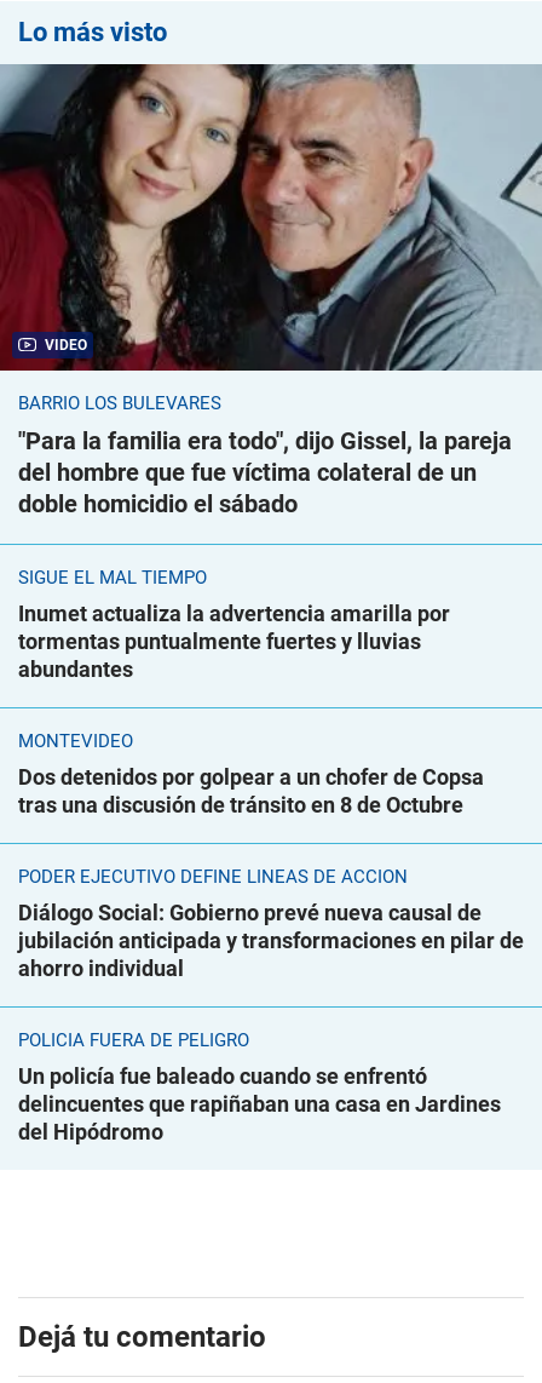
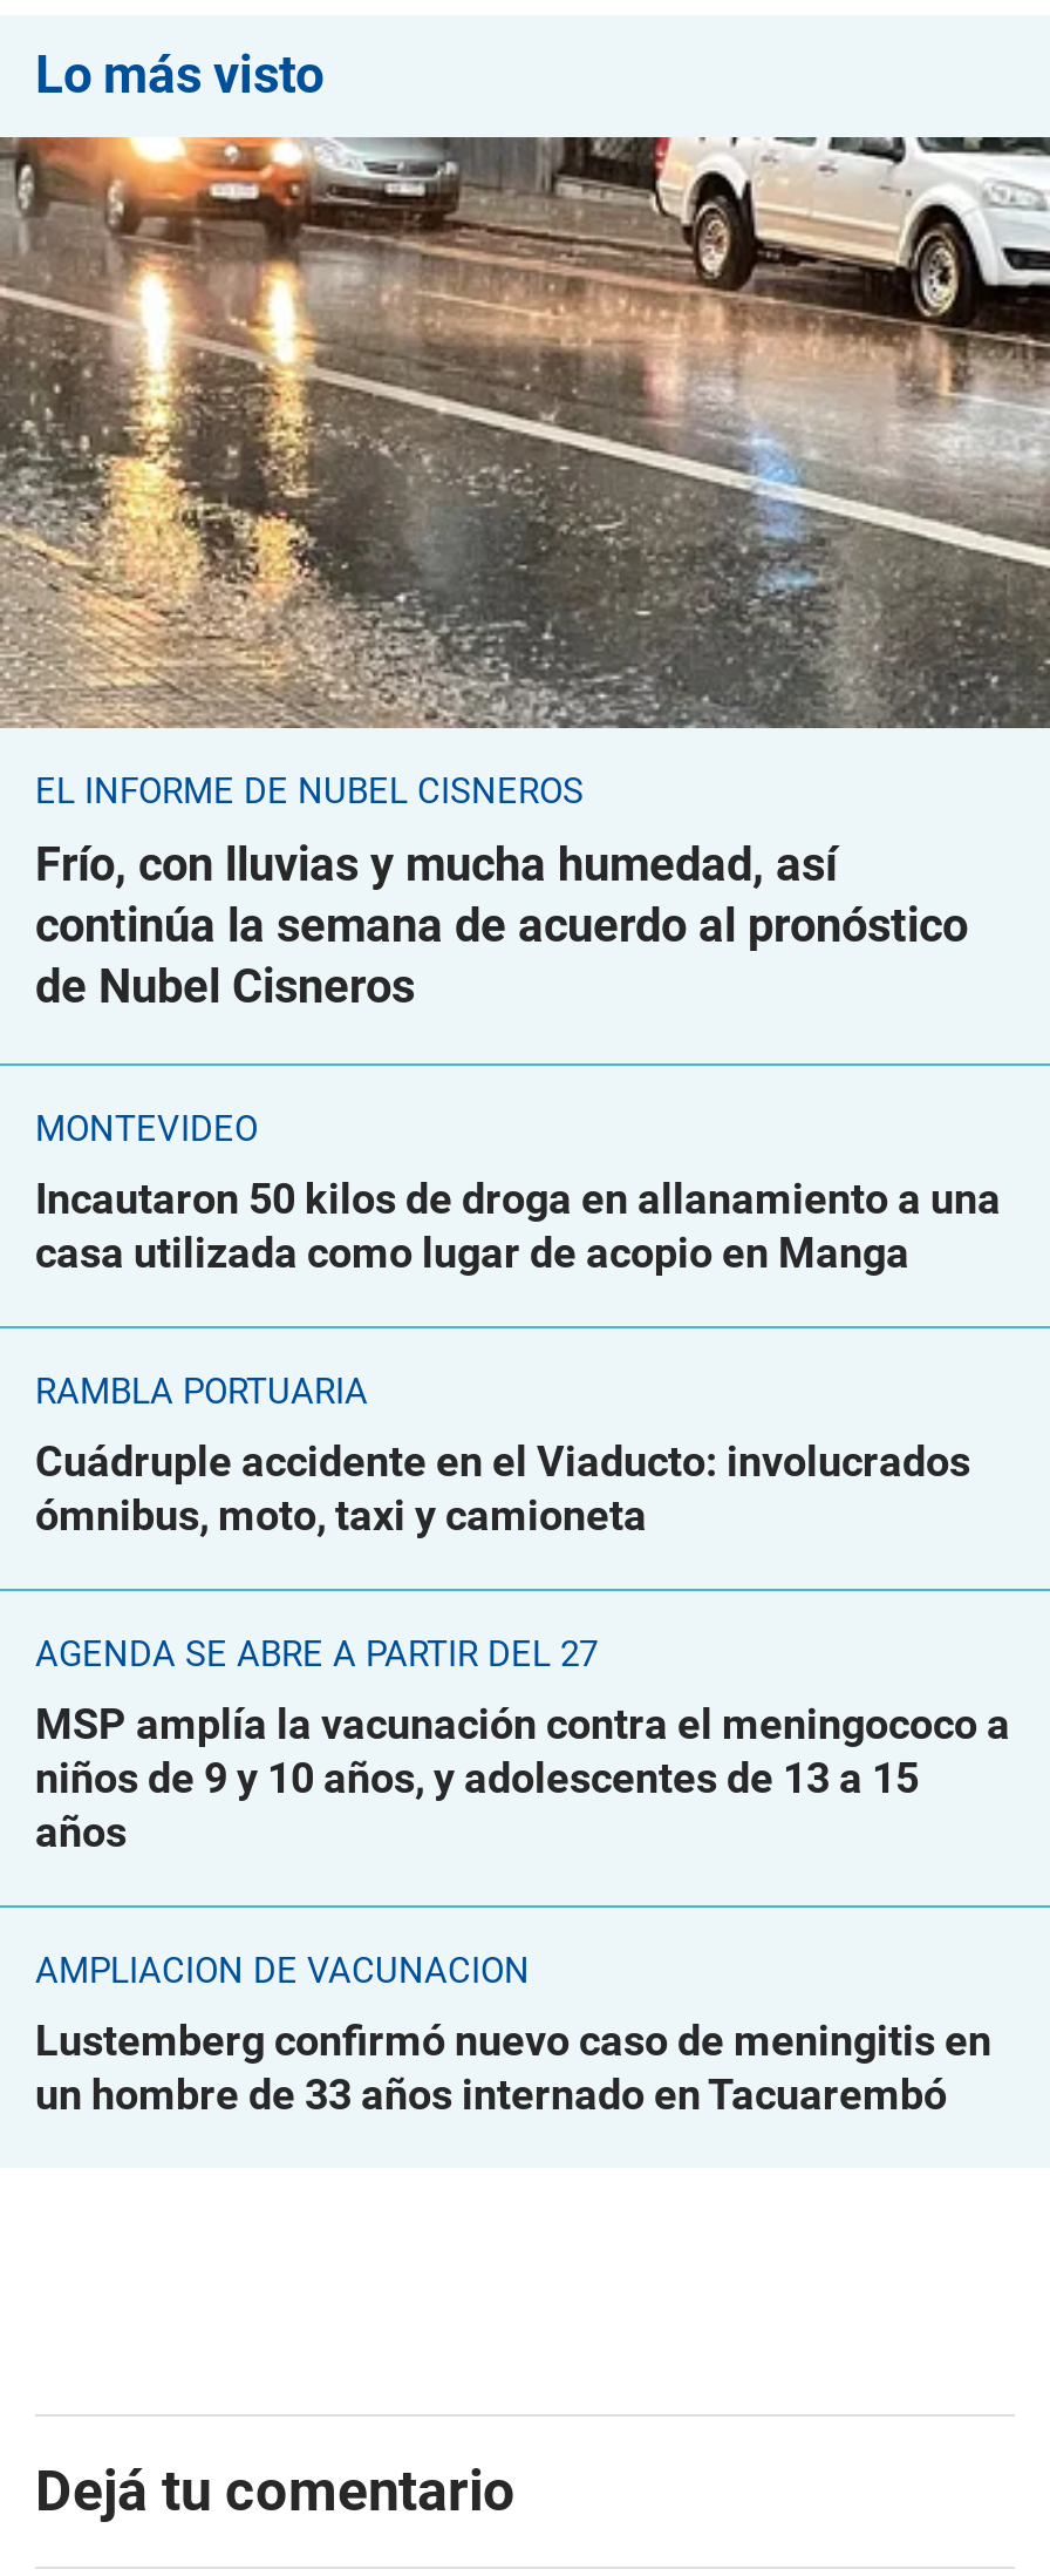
[4,63,538,681] [image] | VIDEO | BARRIO LOS BULEVARES | "Para la familia era todo", dijo Gissel, la pareja | del hombre que fue víctima colateral de un | doble homicidio el sábado | SIGUE EL MAL TIEMPO | Inumet actualiza la advertencia amarilla por | tormentas puntualmente fuertes y lluvias | abundantes -> [7,136,1043,1014] [image] | EL INFORME DE NUBEL CISNEROS | Frío, con lluvias y mucha humedad, así | continúa la semana de acuerdo al pronóstico | de Nubel Cisneros
moved [18,730,133,751] -> [35,1108,258,1150]: MONTEVIDEO
[18,764,524,1144] Dos detenidos por golpear a un chofer de Copsa | tras una discusión de tránsito en 8 de Octubre | PODER EJECUTIVO DEFINE LÍNEAS DE ACCIÓN | Diálogo Social: Gobierno prevé nueva causal de | jubilación anticipada y transformaciones en pilar de | ahorro individual | POLICÍA FUERA DE PELIGRO | Un policía fue baleado cuando se enfrentó | delincuentes que rapiñaban una casa en Jardines | del Hipódromo -> [35,1174,1010,2119] Incautaron 50 kilos de droga en allanamiento a una | casa utilizada como lugar de acopio en Manga | RAMBLA PORTUARIA | Cuádruple accidente en el Viaducto: involucrados | ómnibus, moto, taxi y camioneta | AGENDA SE ABRE A PARTIR DEL 27 | MSP amplía la vacunación contra el meningococo a | niños de 9 y 10 años, y adolescentes de 13 a 15 | años | AMPLIACIÓN DE VACUNACIÓN | Lustemberg confirmó nuevo caso de meningitis en | un hombre de 33 años internado en Tacuarembó

